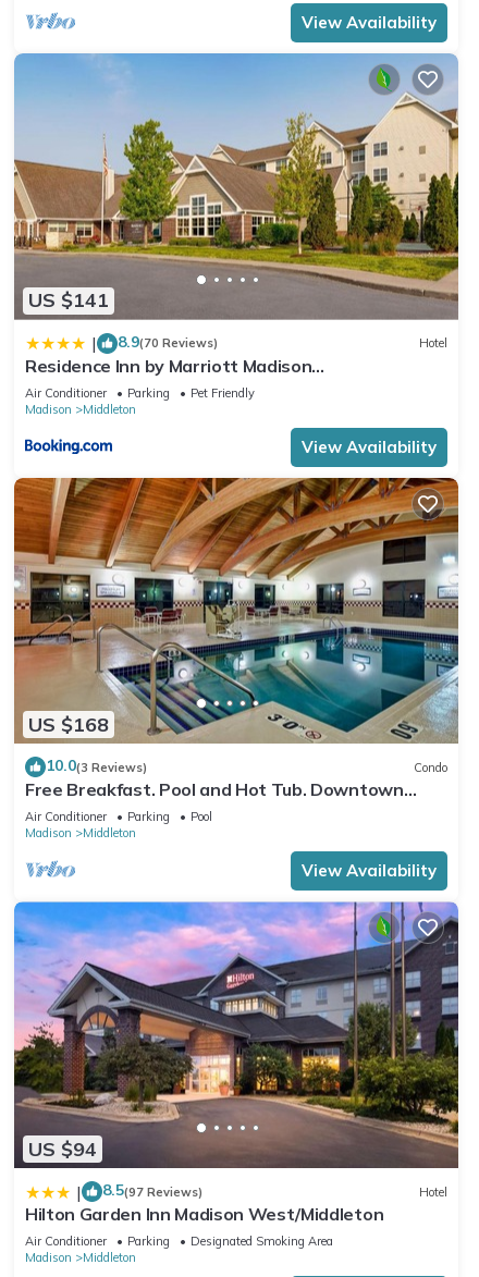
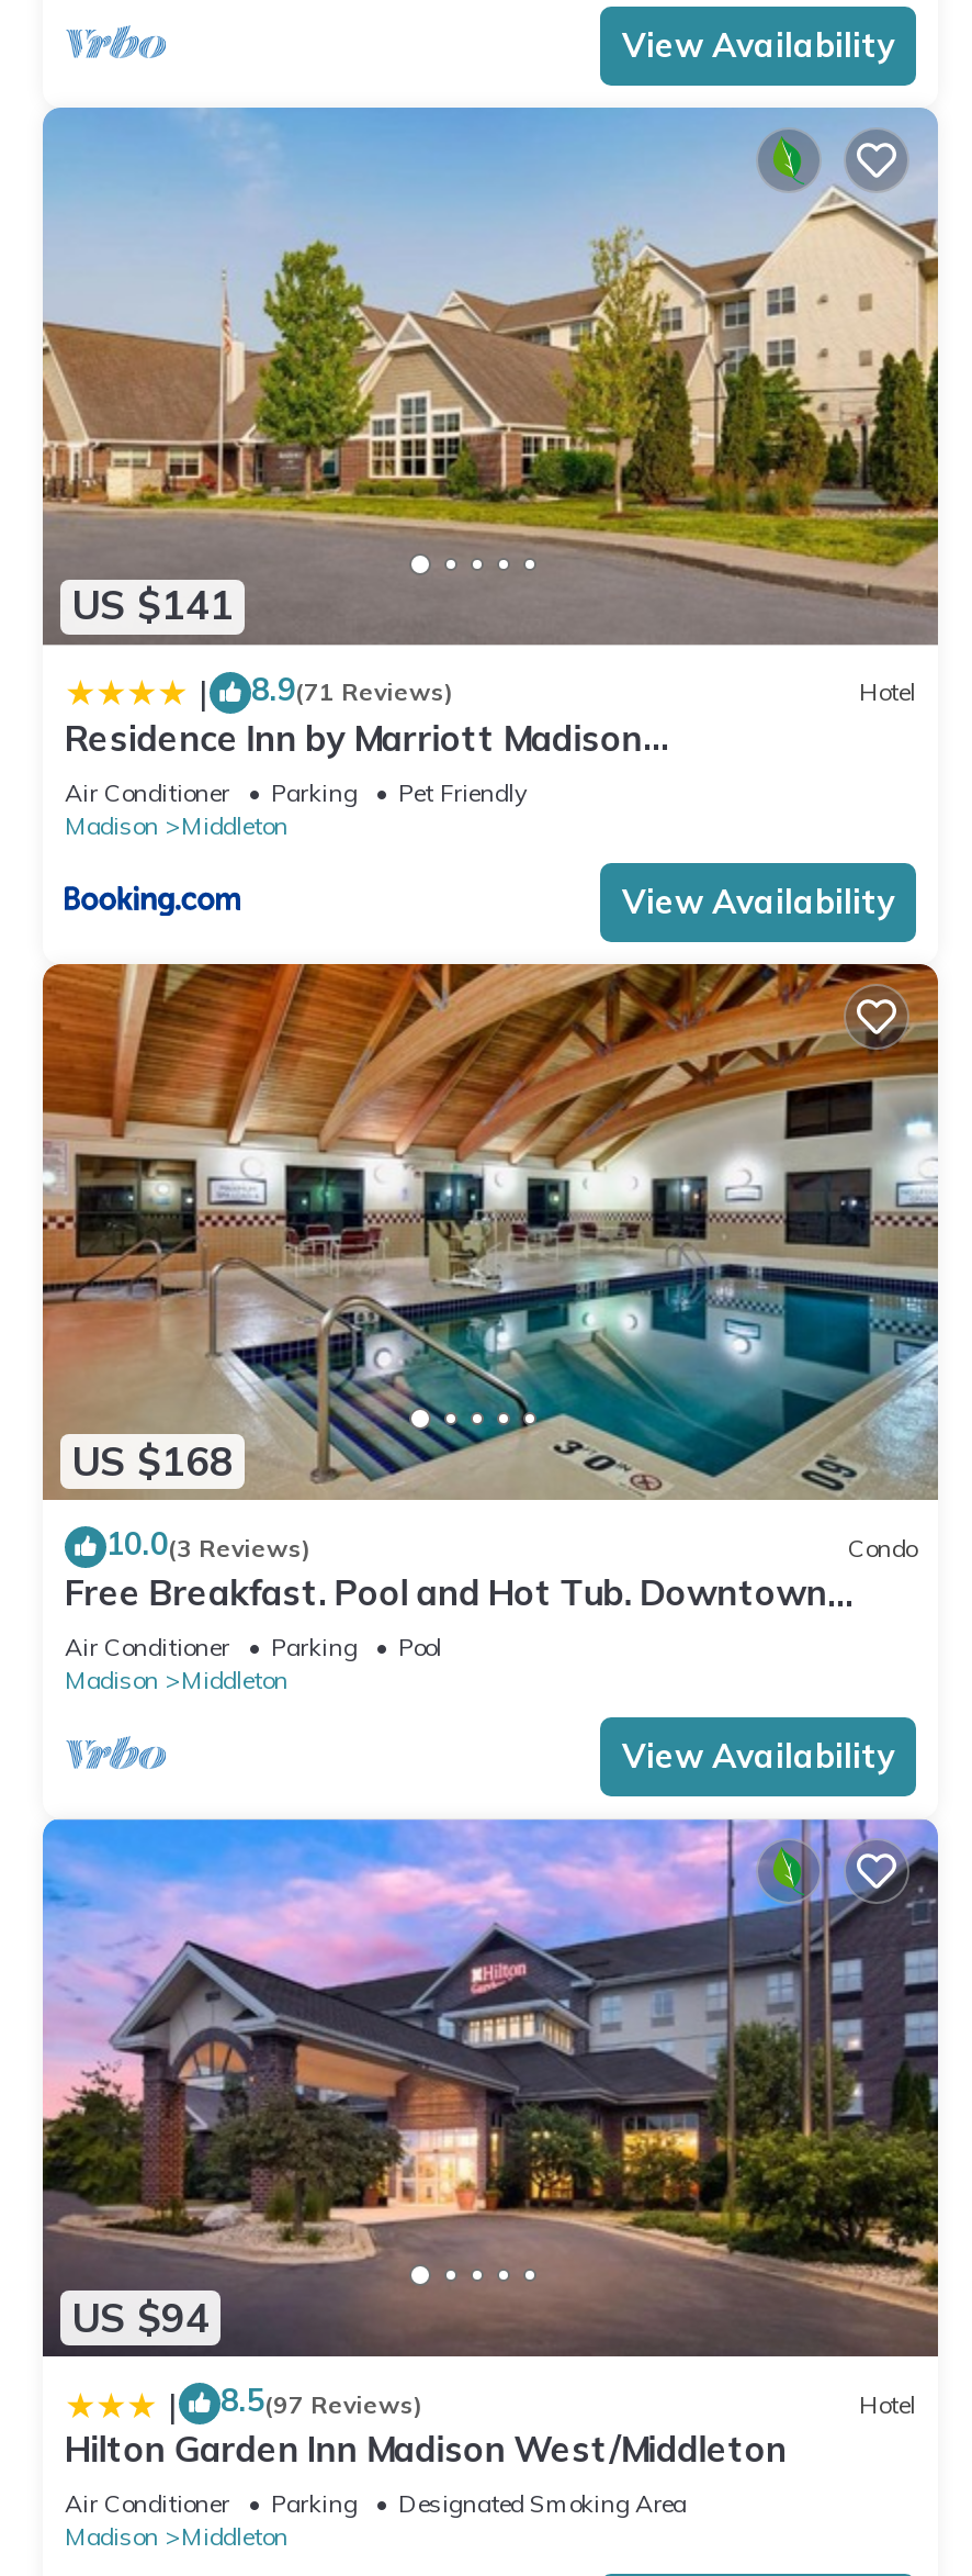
[118,332,218,351] 8.9(70 Reviews) -> [251,669,453,708] 8.9(71 Reviews)

